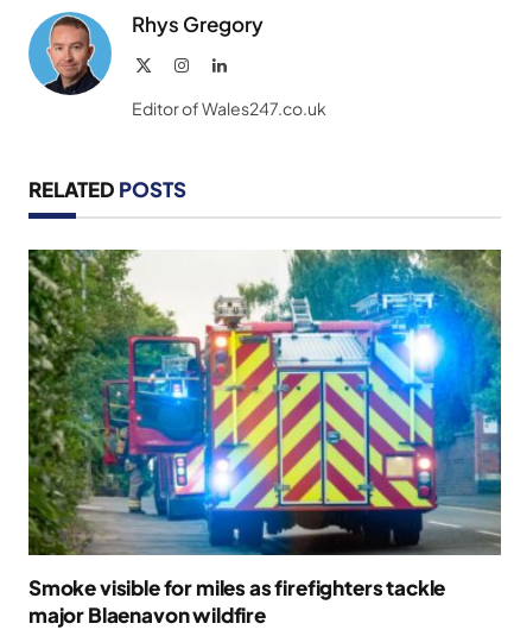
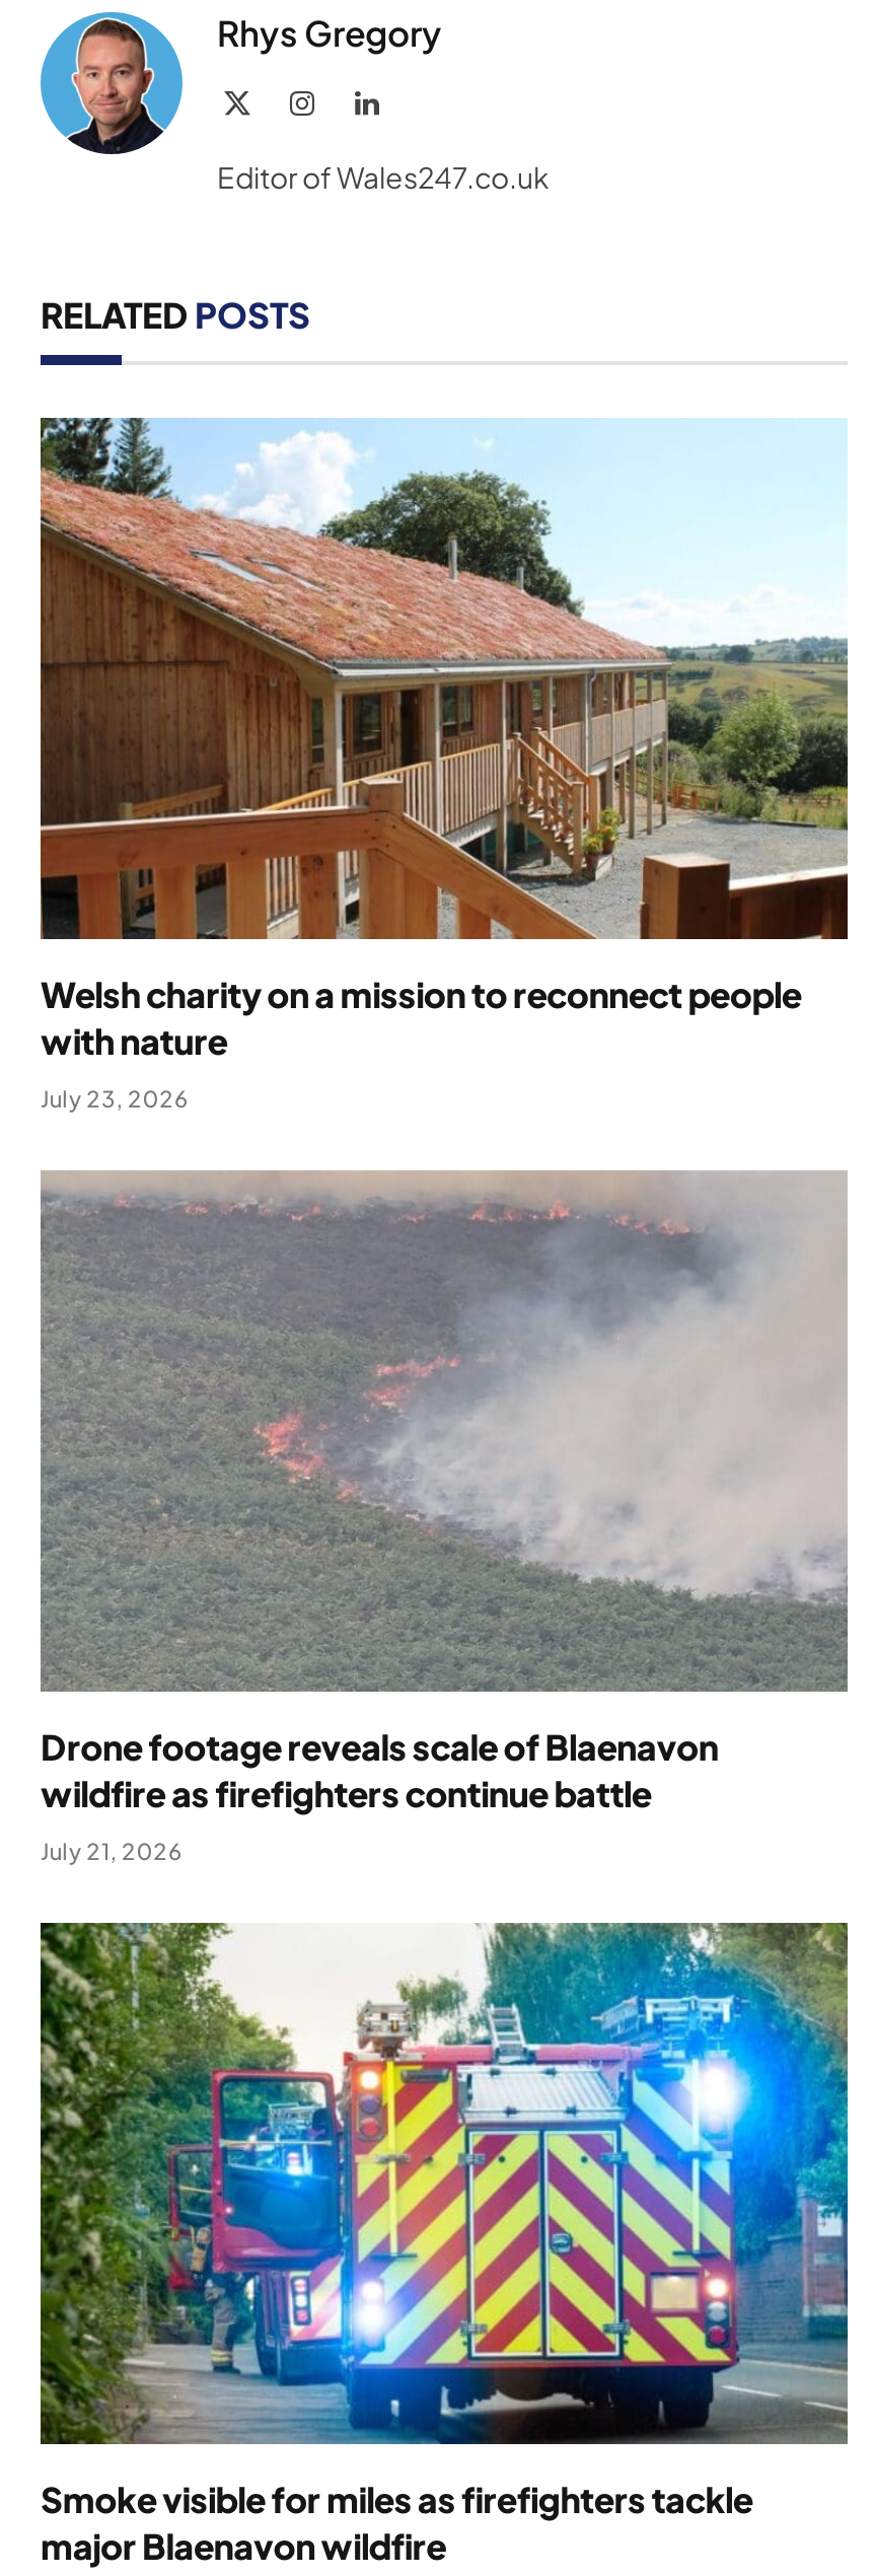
none -> [39,416,850,1112] [image] | Welsh charity on a mission to reconnect people | with nature | July 23, 2026
none -> [39,1168,850,1864] [image] | Drone footage reveals scale of Blaenavon | wildfire as firefighters continue battle | July 21, 2026

